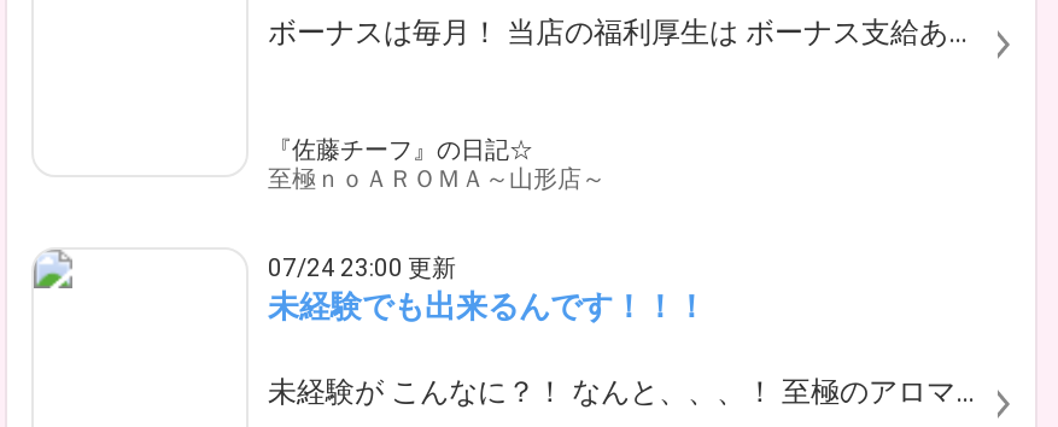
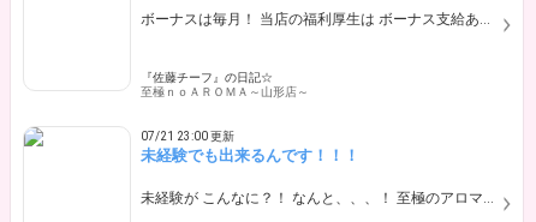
[268,255,456,282] 07/24 23:00 更新 -> [141,130,234,143] 07/21 23:00 更新

